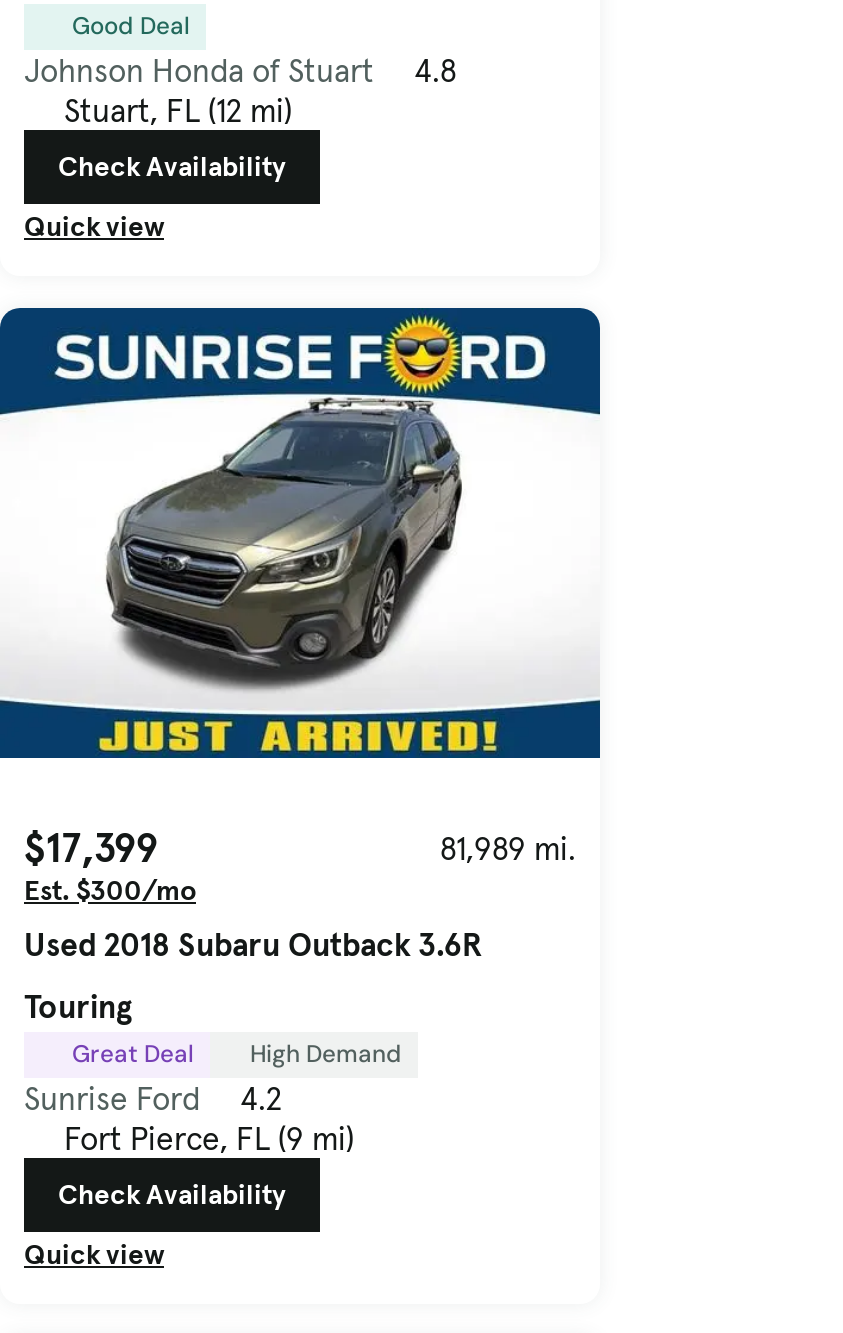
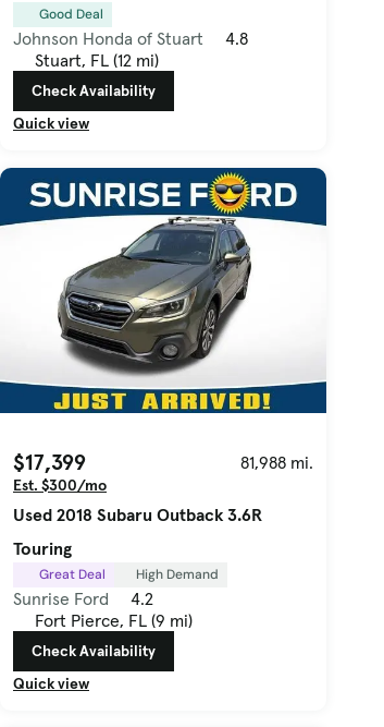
[440,828,576,868] 81,989 mi. -> [240,451,313,473] 81,988 mi.

